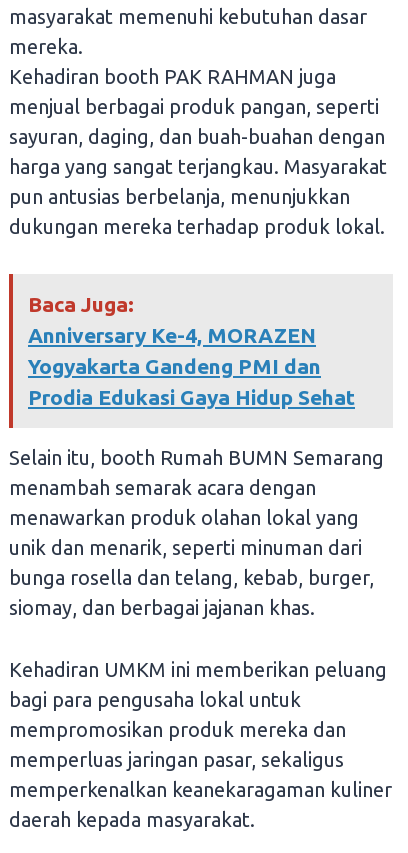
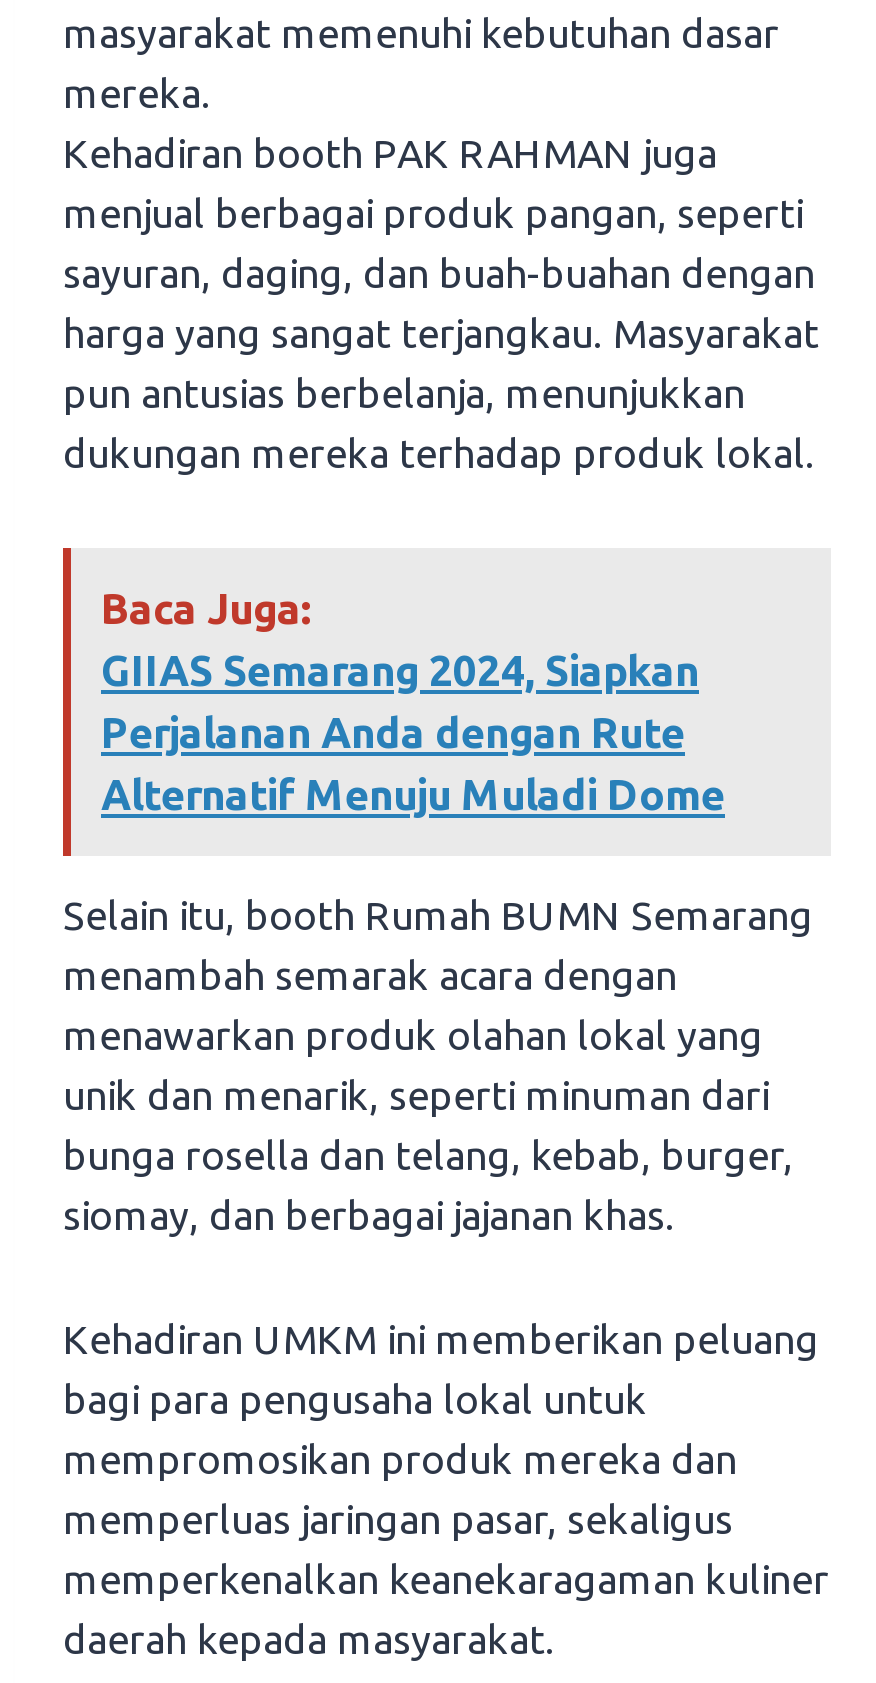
[28,322,355,408] Anniversary Ke-4, MORAZEN | Yogyakarta Gandeng PMI dan | Prodia Edukasi Gaya Hidup Sehat -> [101,645,725,817] GIIAS Semarang 2024, Siapkan | Perjalanan Anda dengan Rute | Alternatif Menuju Muladi Dome

